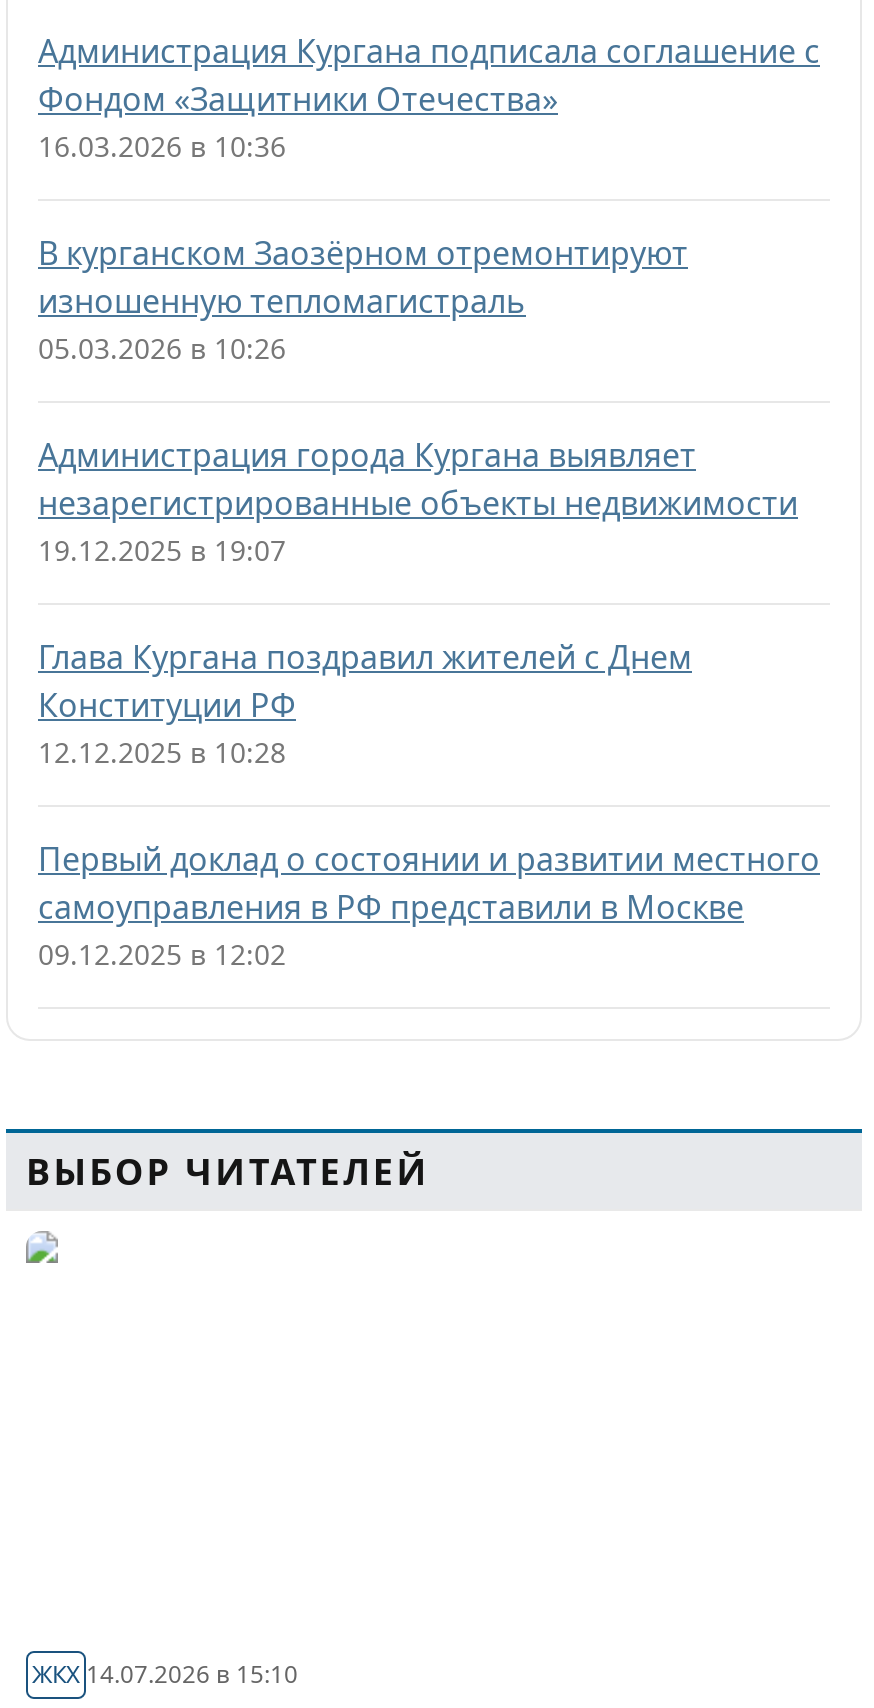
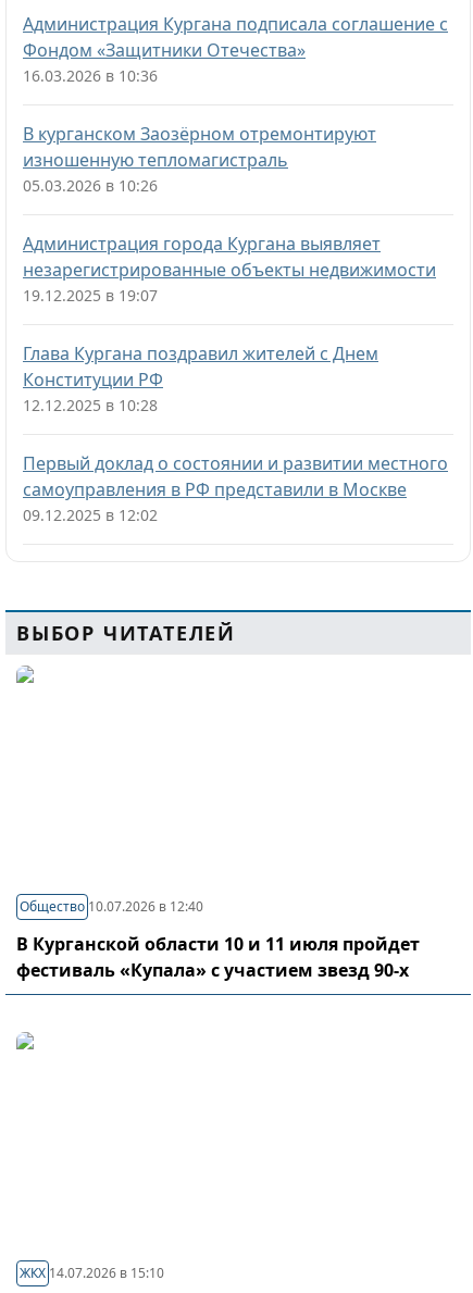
none -> [16,897,420,982] Общество 10.07.2026 в 12:40 | В Курганской области 10 и 11 июля пройдет | фестиваль «Купала» с участием звезд 90-х

